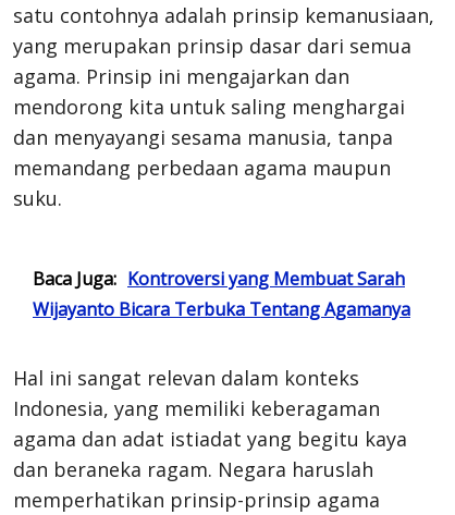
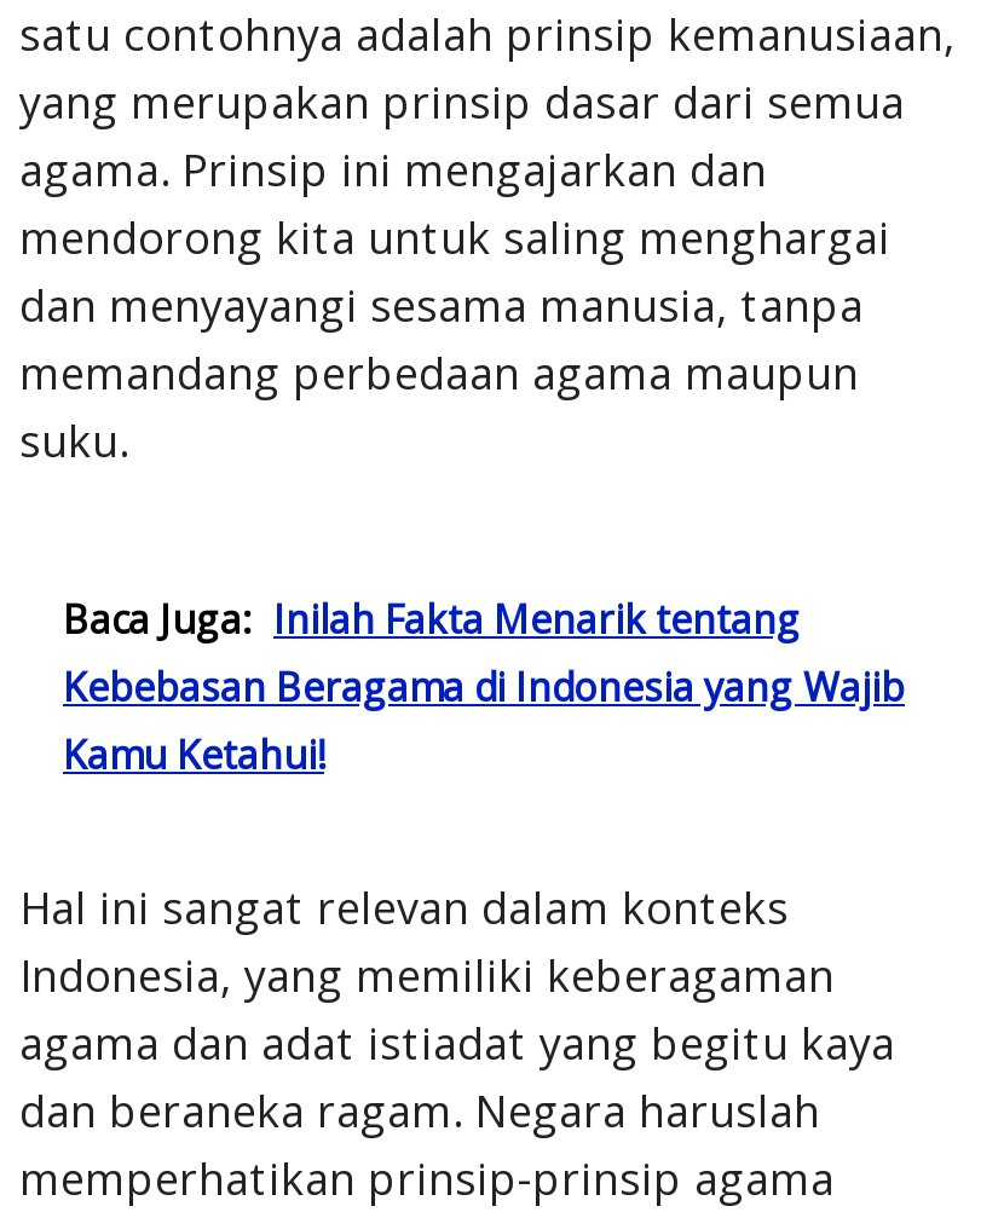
[33,266,410,321] Baca Juga: Kontroversi yang Membuat Sarah | Wijayanto Bicara Terbuka Tentang Agamanya -> [63,592,905,781] Baca Juga: Inilah Fakta Menarik tentang | Kebebasan Beragama di Indonesia yang Wajib | Kamu Ketahui!

